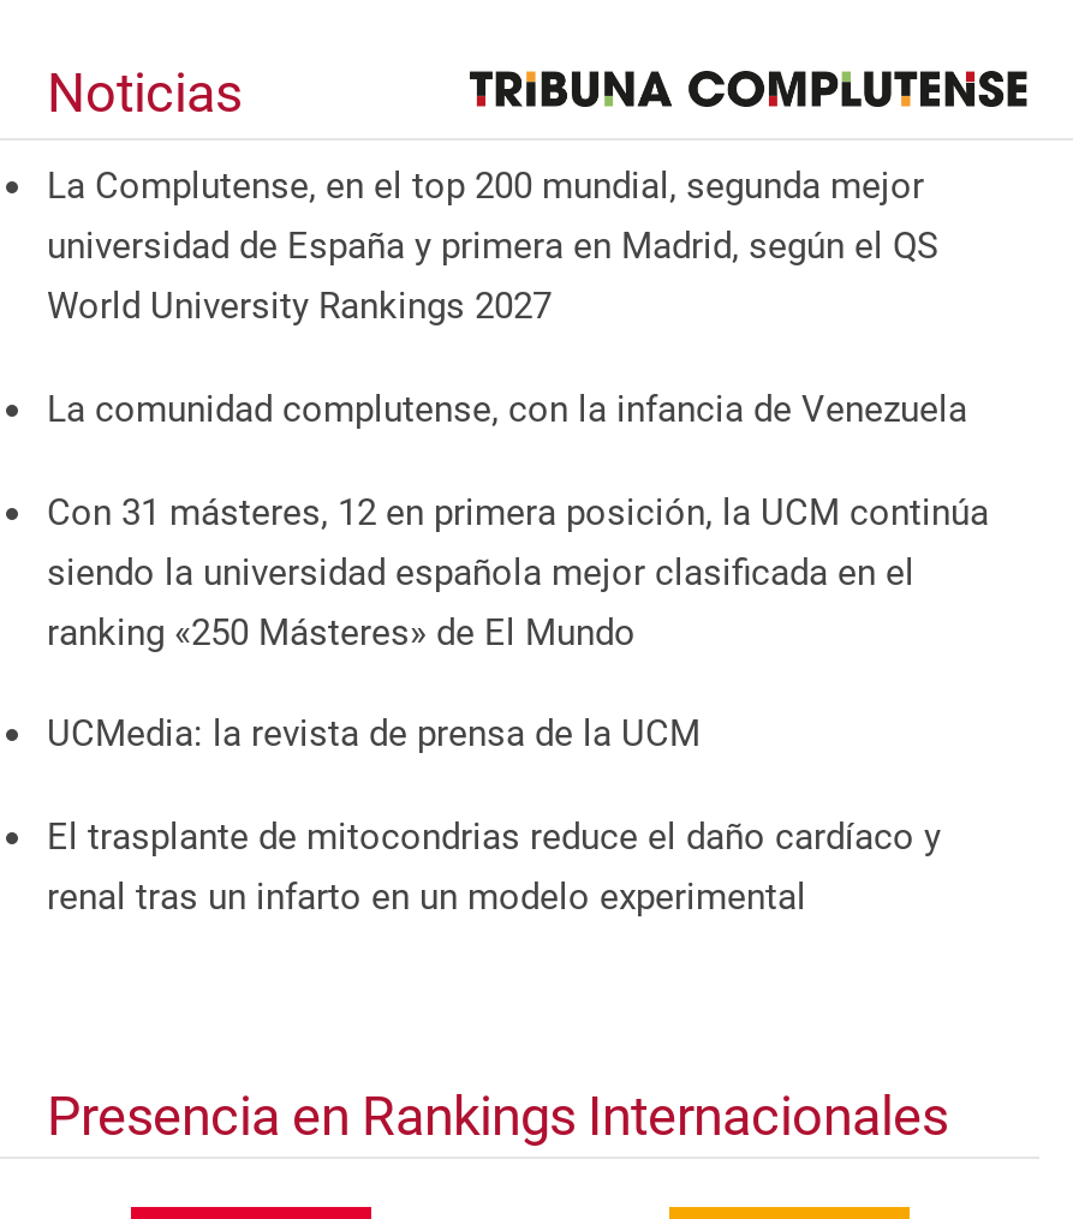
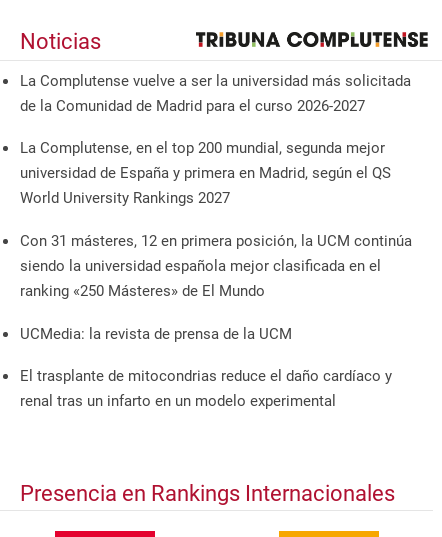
none -> [20,72,411,115] La Complutense vuelve a ser la universidad más solicitada | de la Comunidad de Madrid para el curso 2026-2027
moved [47,165,938,329] -> [20,139,391,207]: La Complutense, en el top 200 mundial, segunda mejor | universidad de España y primera en Madrid, según el QS | World University Rankings 2027
[47,388,967,431] La comunidad complutense, con la infancia de Venezuela -> none

